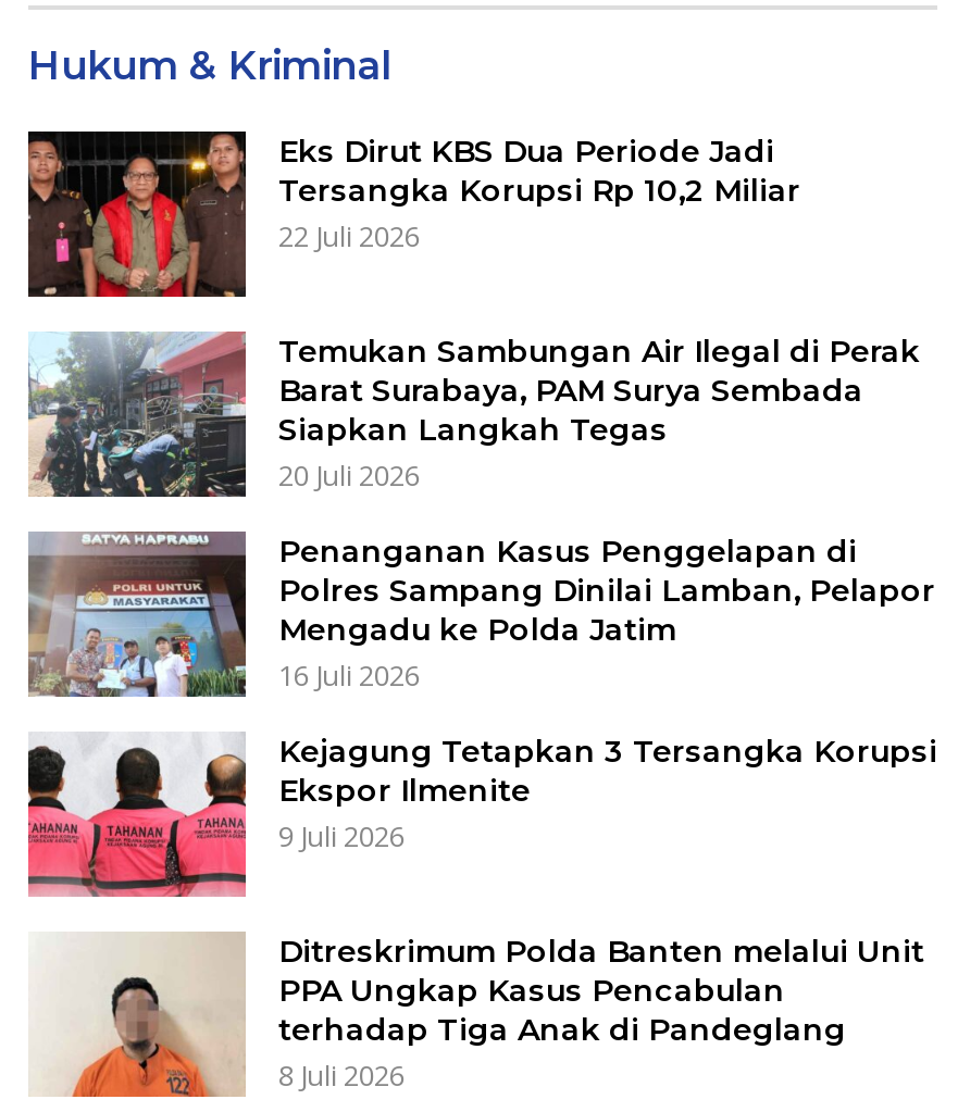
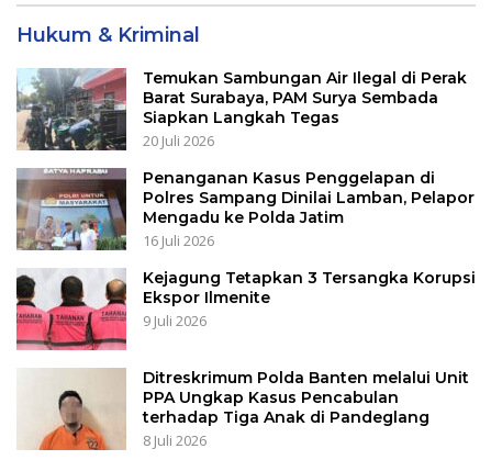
[26,129,800,299] [image] | Eks Dirut KBS Dua Periode Jadi | Tersangka Korupsi Rp 10,2 Miliar | 22 Juli 2026 -> none

